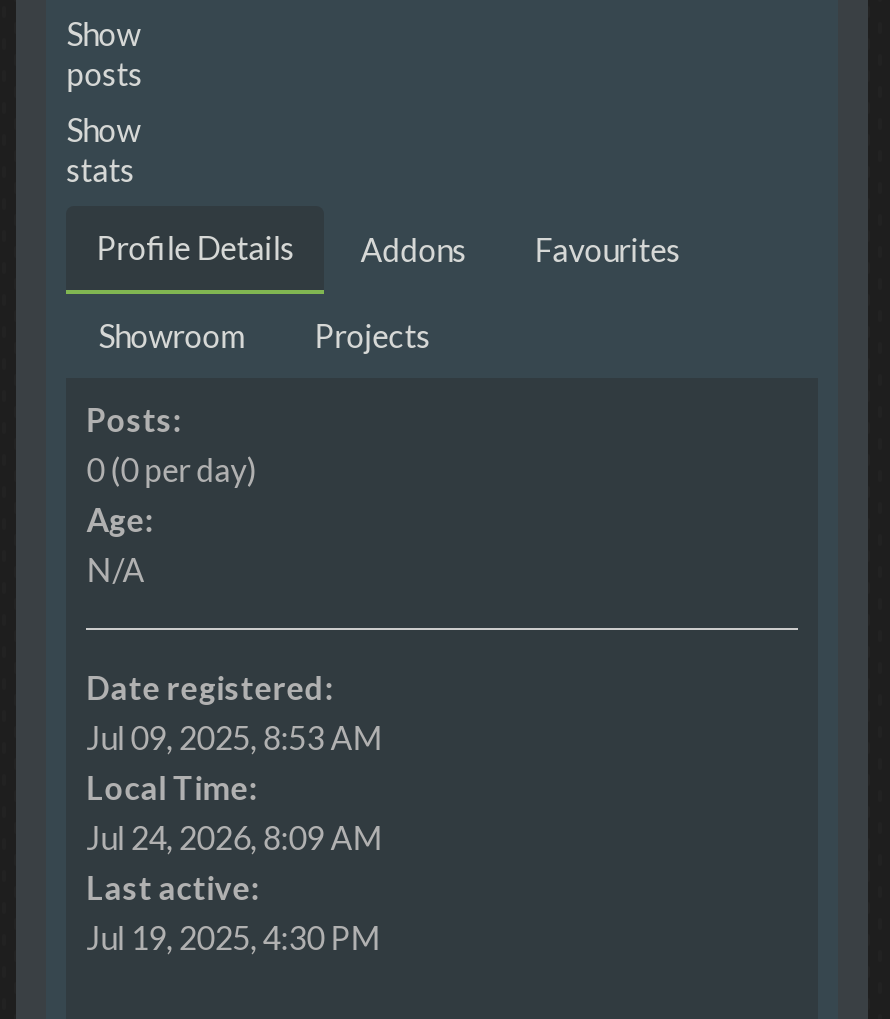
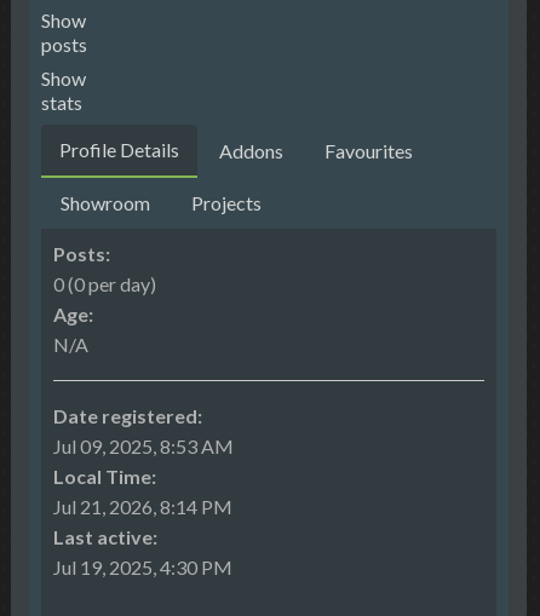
[86,819,384,857] Jul 24, 2026, 8:09 AM -> [54,495,233,518] Jul 21, 2026, 8:14 PM

